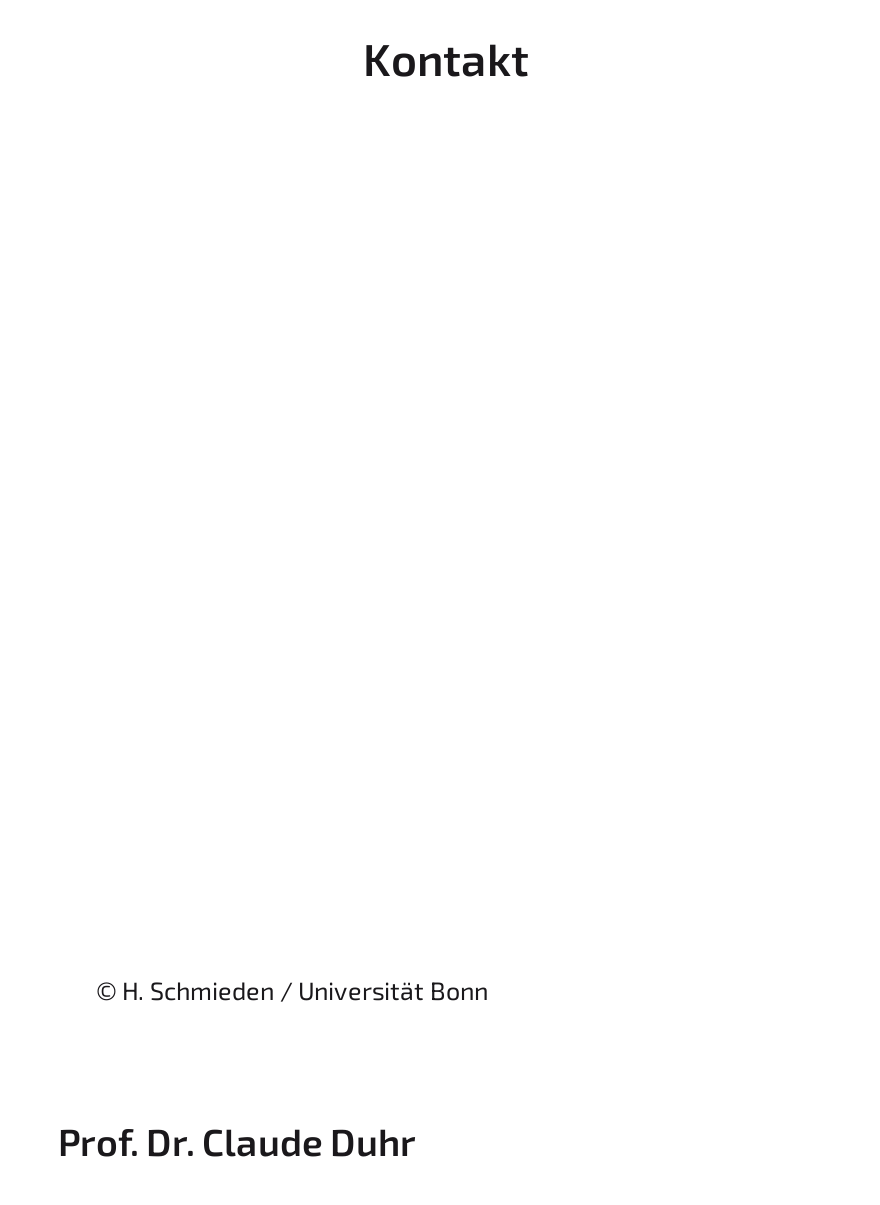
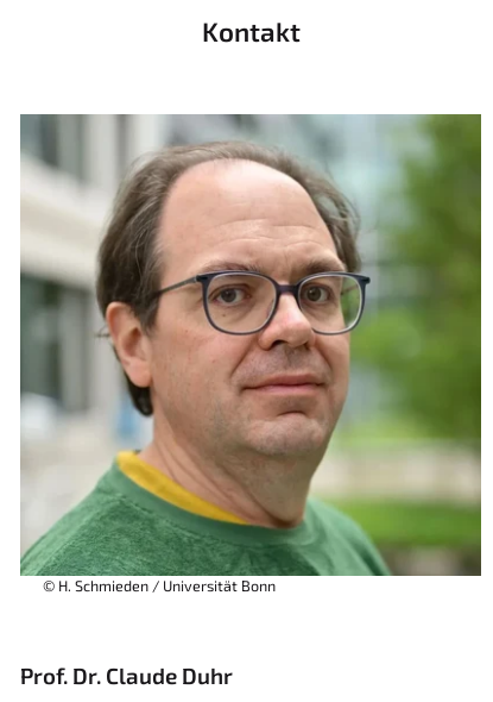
none -> [19,113,482,577] [image]

